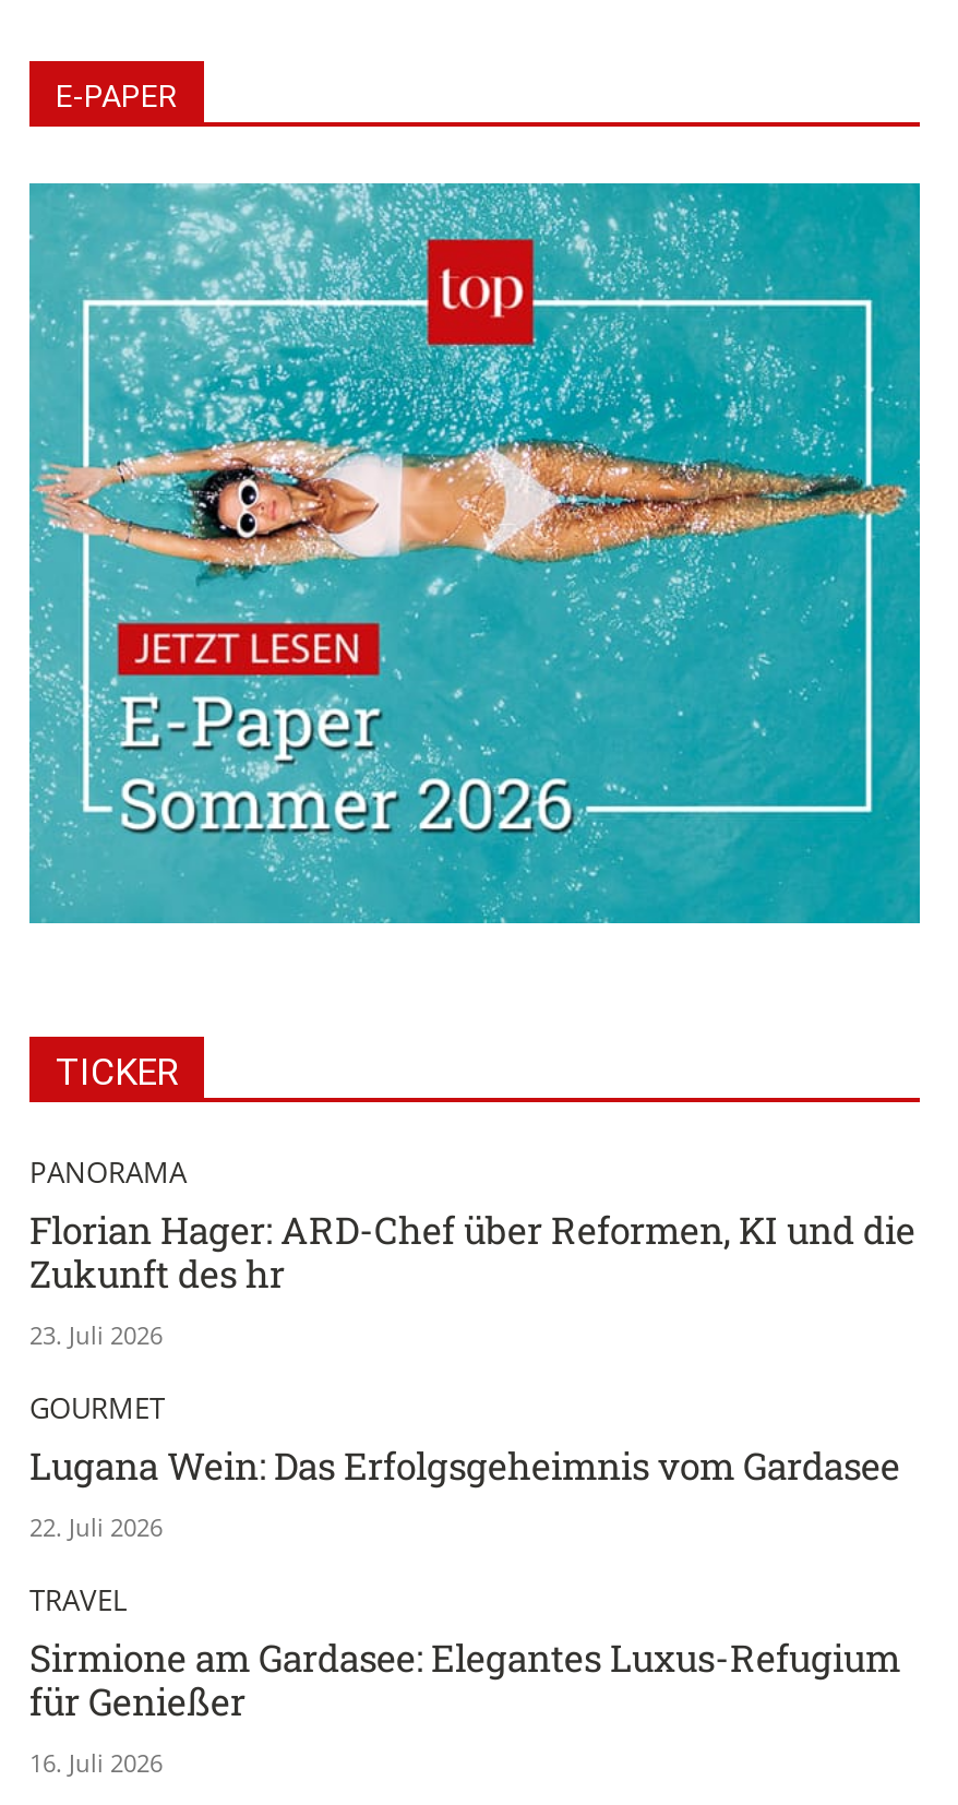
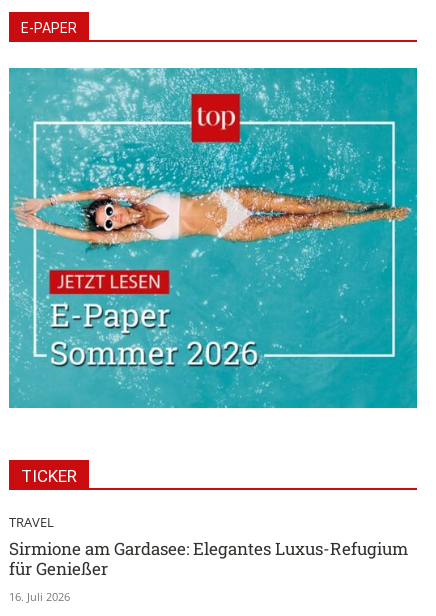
[29,1153,915,1544] PANORAMA | Florian Hager: ARD-Chef über Reformen, KI und die | Zukunft des hr | 23. Juli 2026 | GOURMET | Lugana Wein: Das Erfolgsgeheimnis vom Gardasee | 22. Juli 2026 -> none

